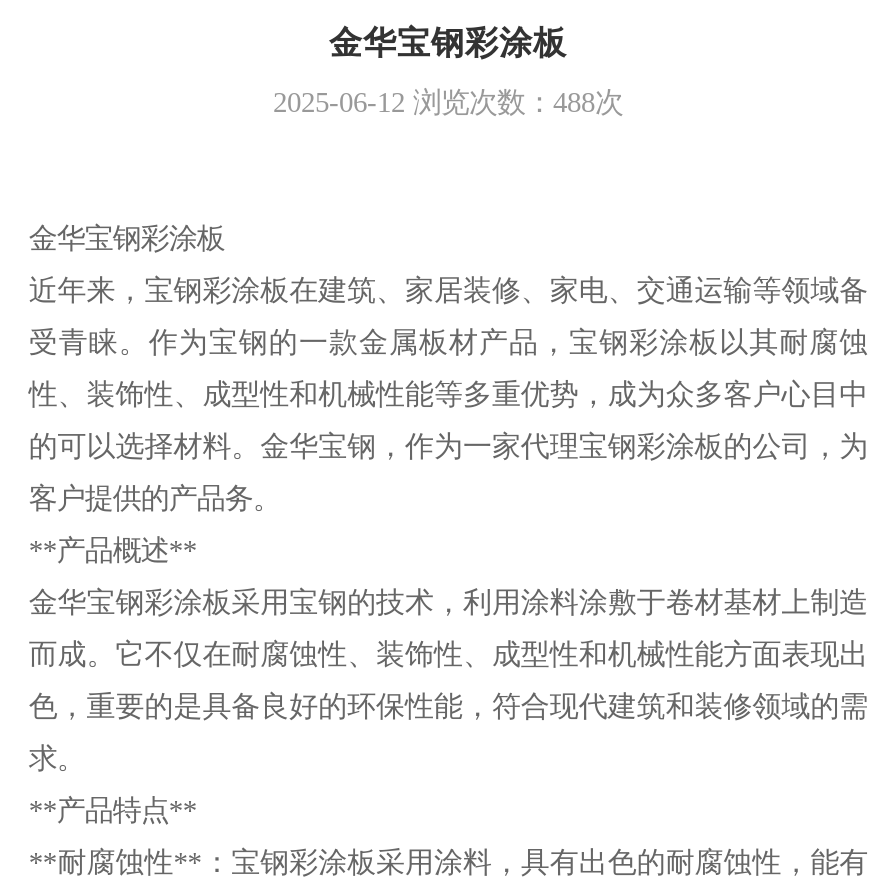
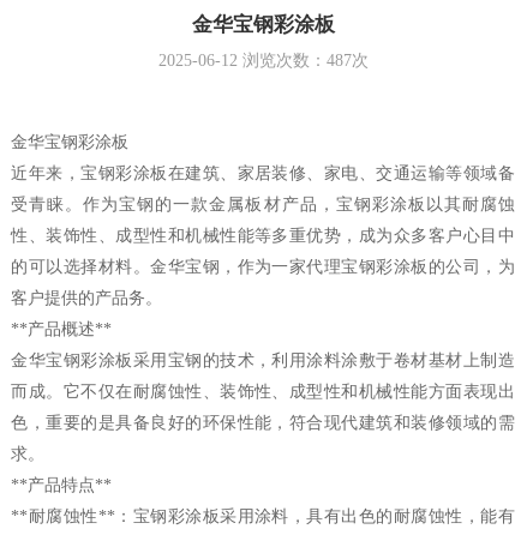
[273,85,623,117] 2025-06-12浏览次数：488次 -> [158,50,368,69] 2025-06-12浏览次数：487次

